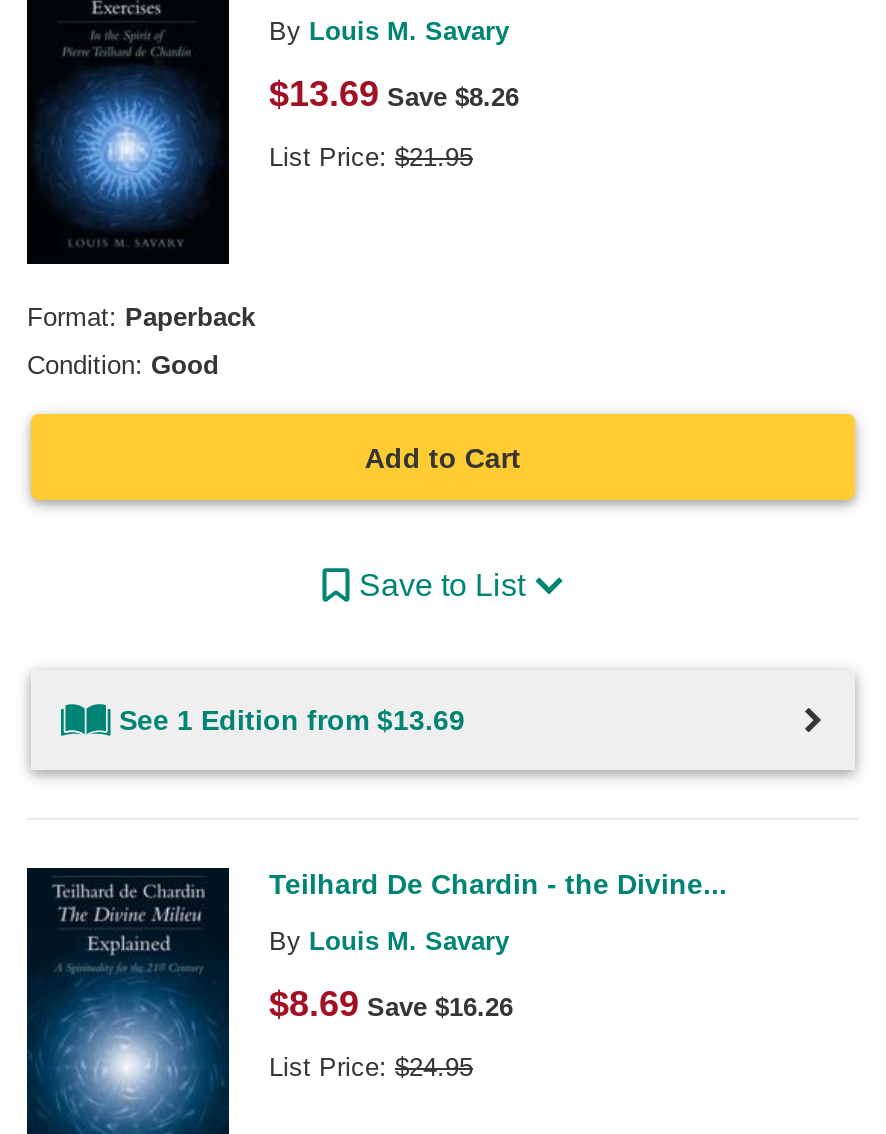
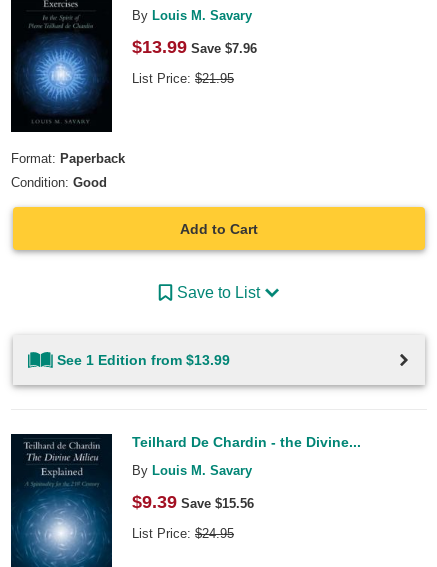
[269,74,519,114] $13.69 Save $8.26 -> [132,37,257,57] $13.99 Save $7.96
[119,704,465,736] See 1 Edition from $13.69 -> [57,352,230,368] See 1 Edition from $13.99
[269,984,513,1024] $8.69 Save $16.26 -> [132,492,254,512] $9.39 Save $15.56

